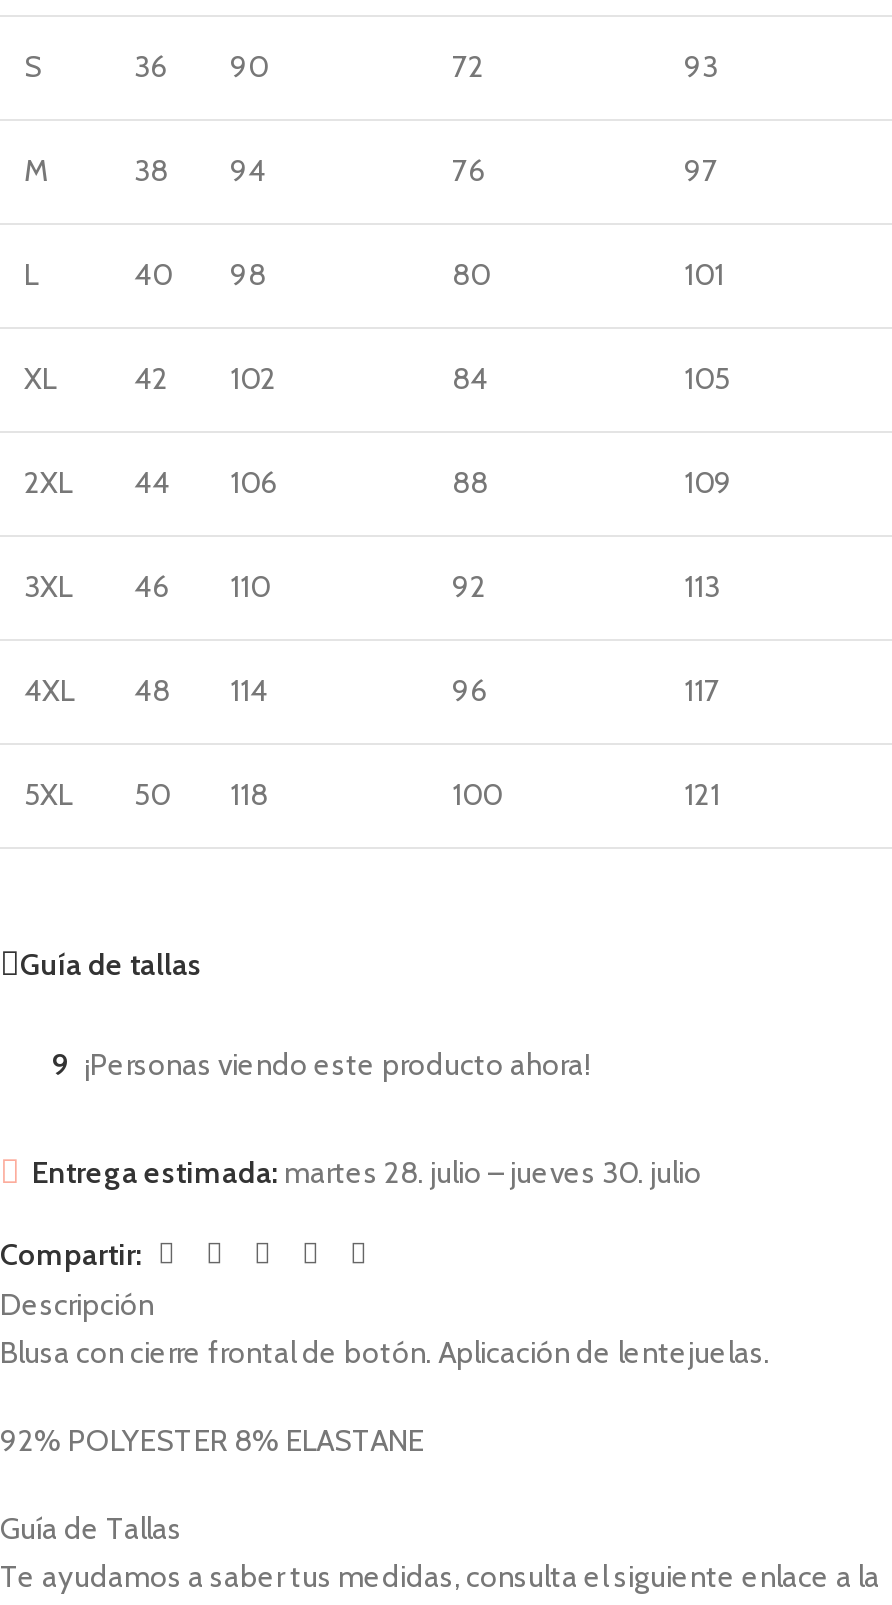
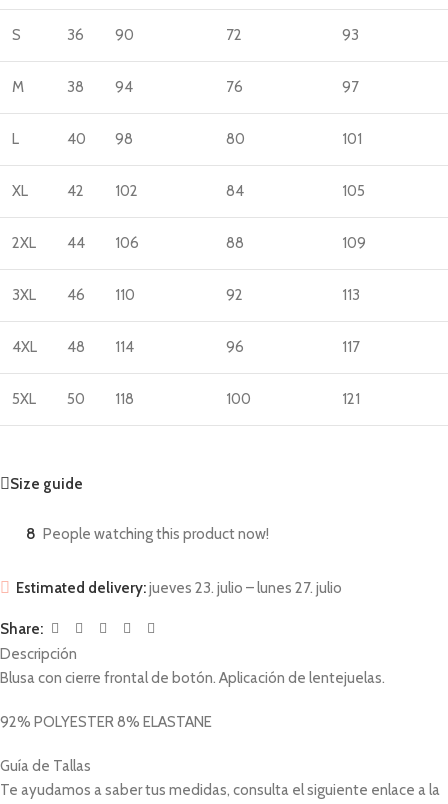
[20,947,202,983] Guía de tallas -> [10,475,83,493] Size guide
[52,1048,590,1084] 9 ¡Personas viendo este producto ahora! -> [26,525,269,543] 8 People watching this product now!
[32,1156,702,1192] Entrega estimada: martes 28. julio – jueves 30. julio -> [16,579,342,597] Estimated delivery: jueves 23. julio – lunes 27. julio
[0,1237,142,1273] Compartir: -> [0,620,43,638] Share:

